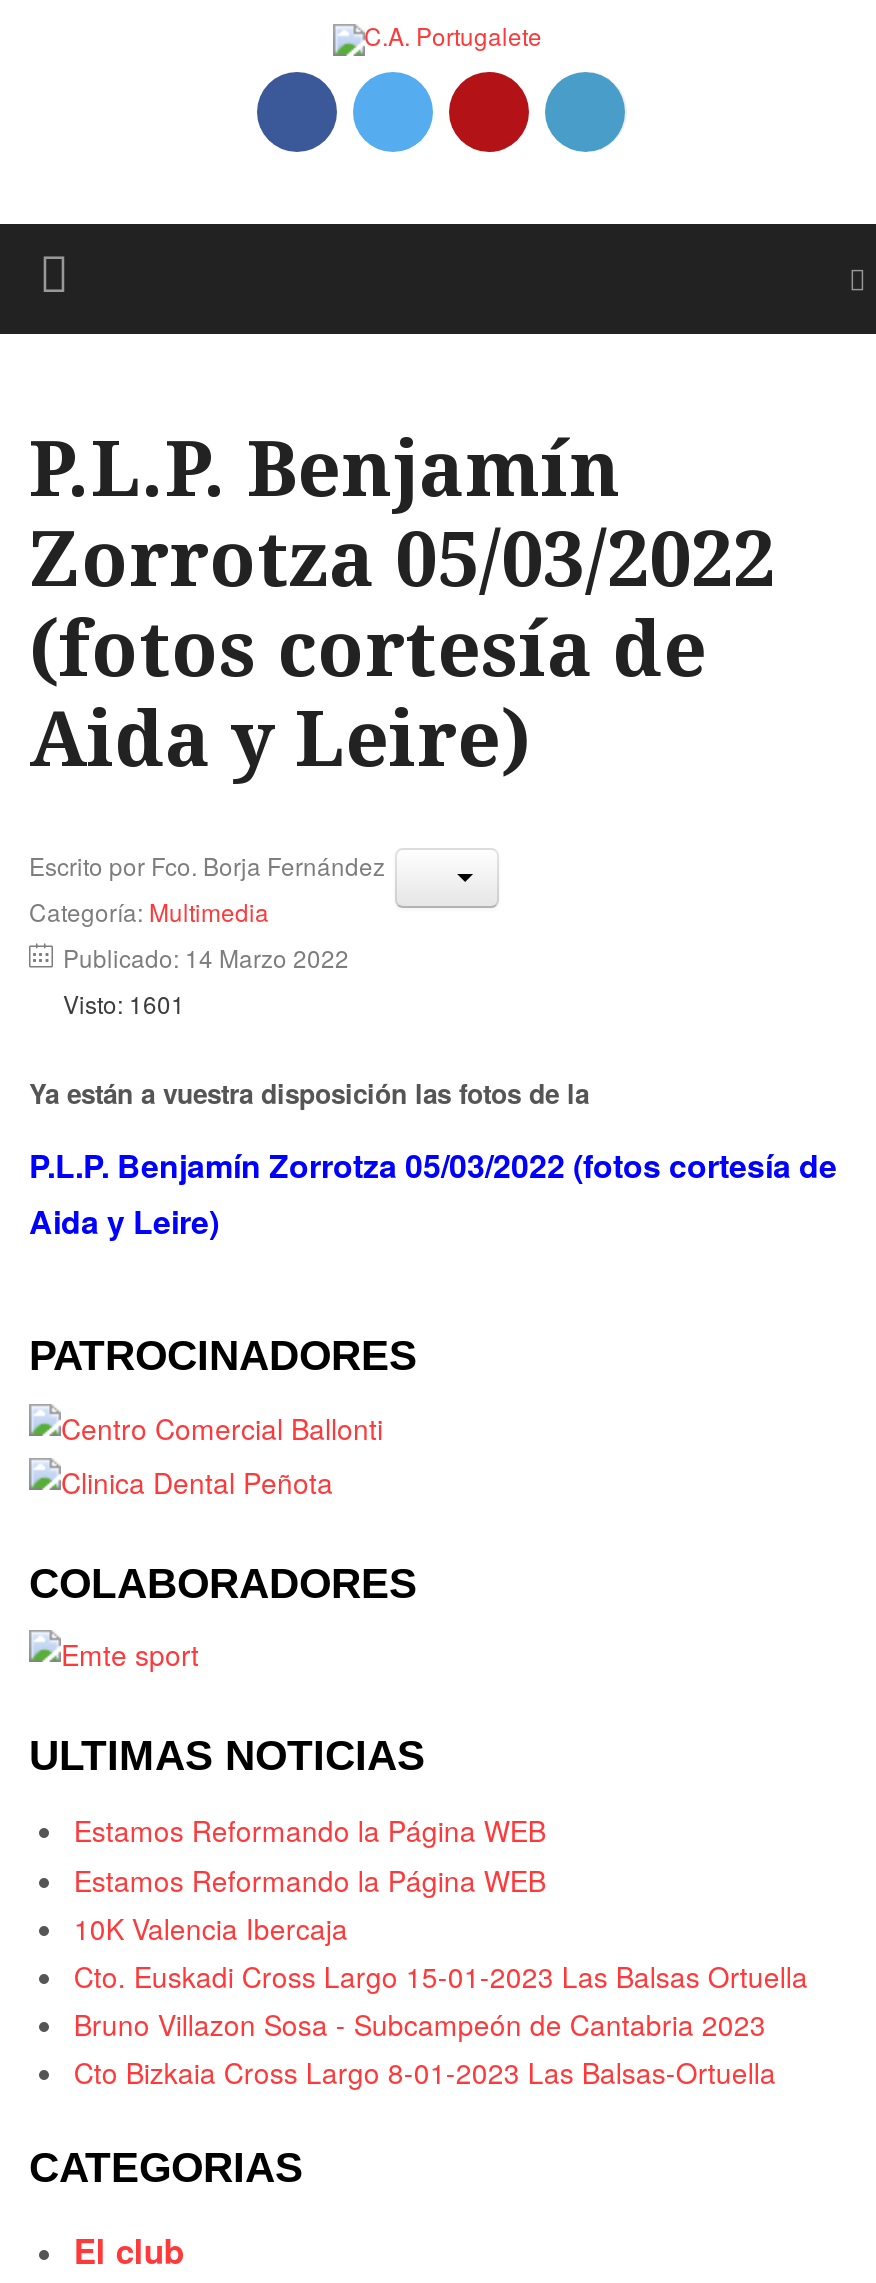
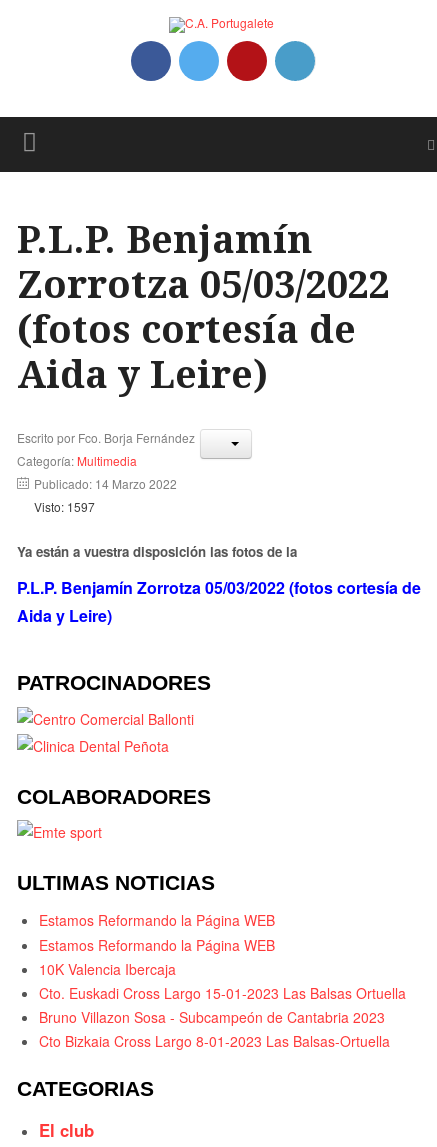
[63,986,185,1020] Visto: 1601 -> [34,498,95,515] Visto: 1597

